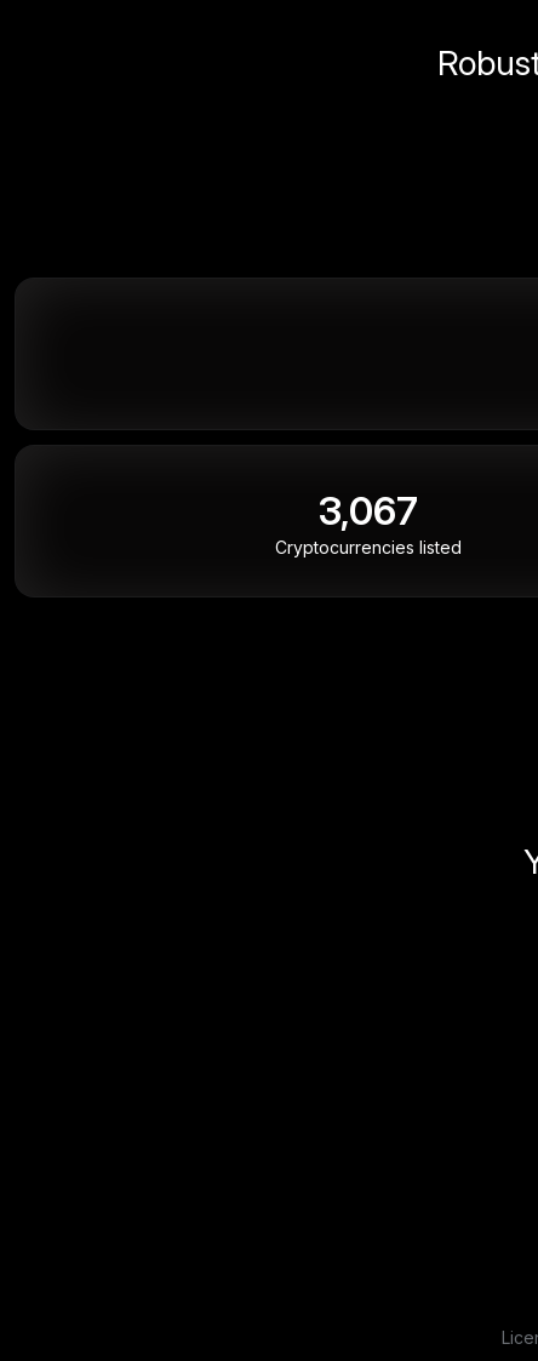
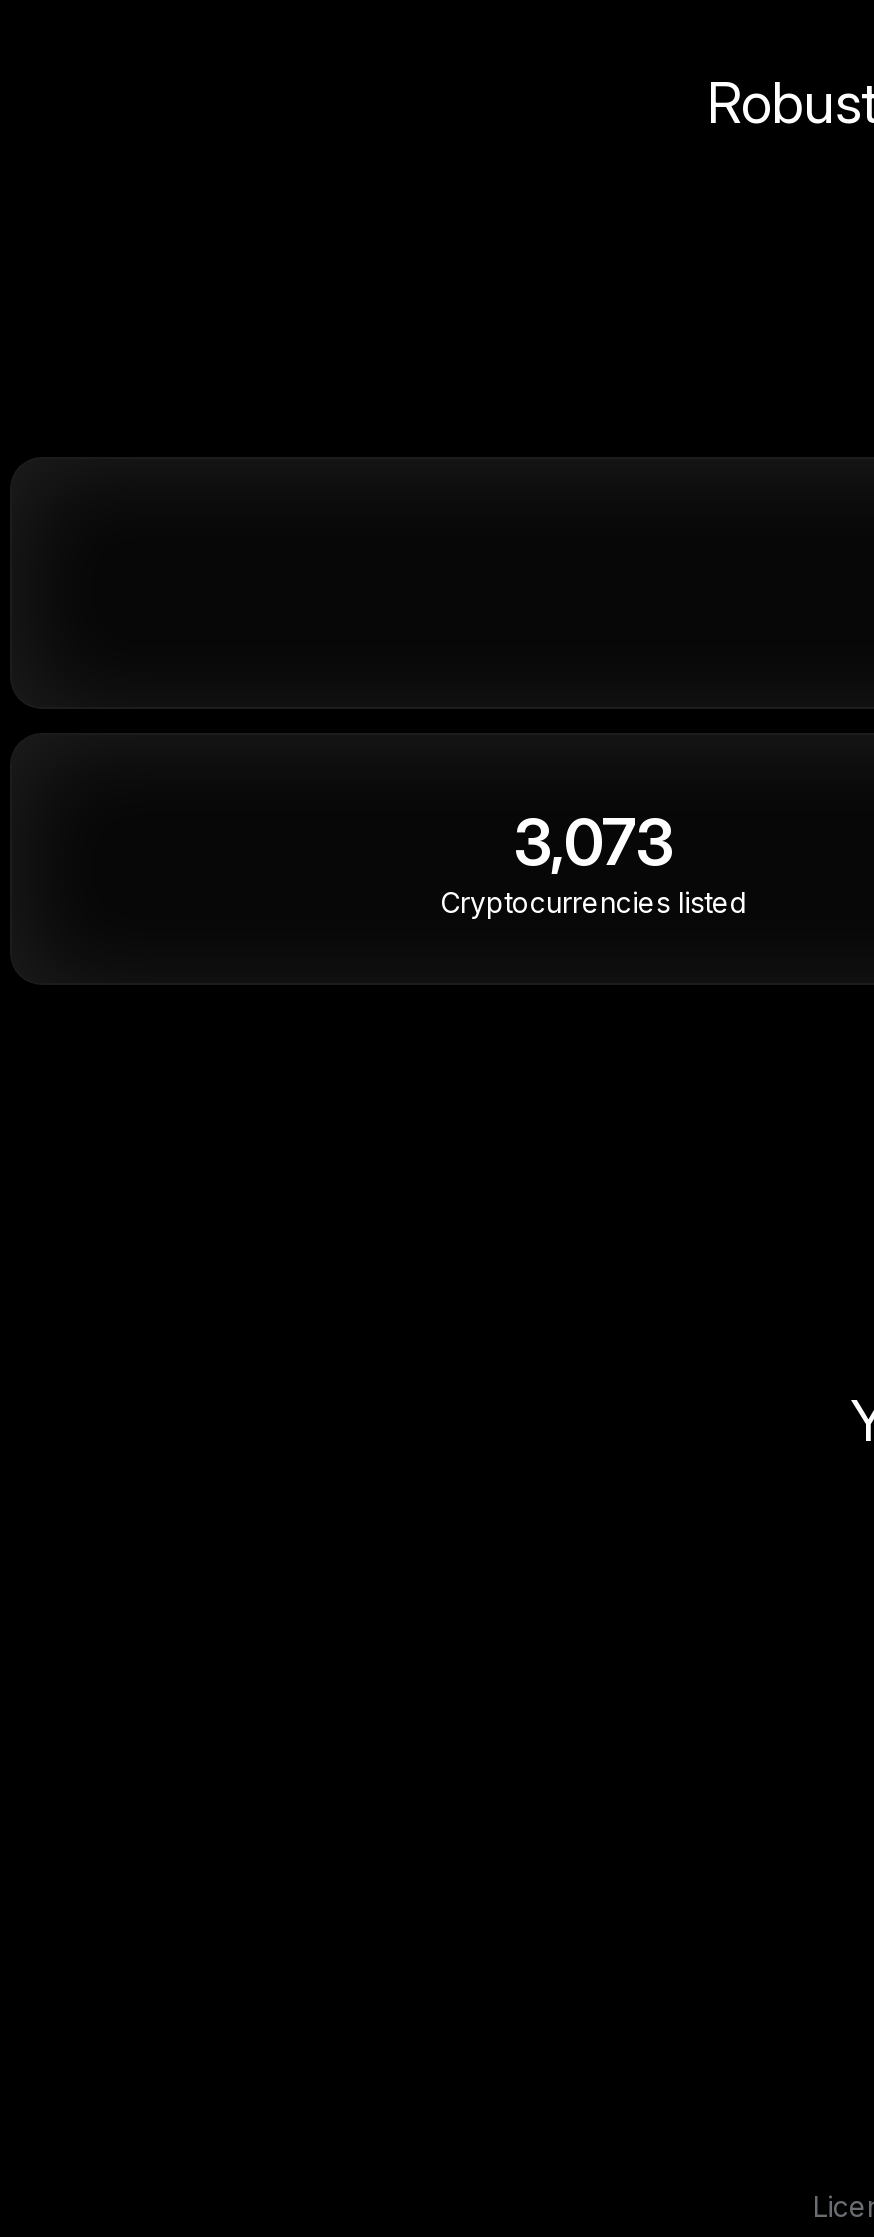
[319,487,418,535] 3,067 -> [514,803,674,881] 3,073

